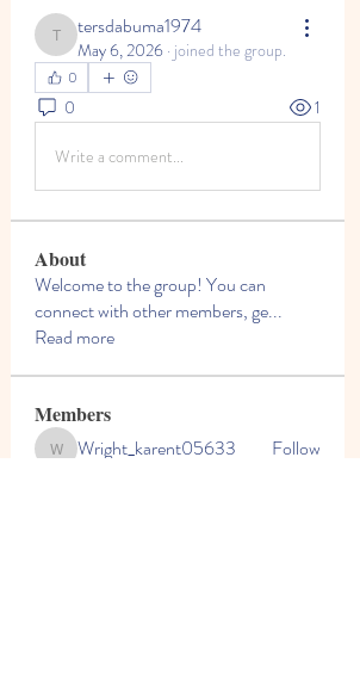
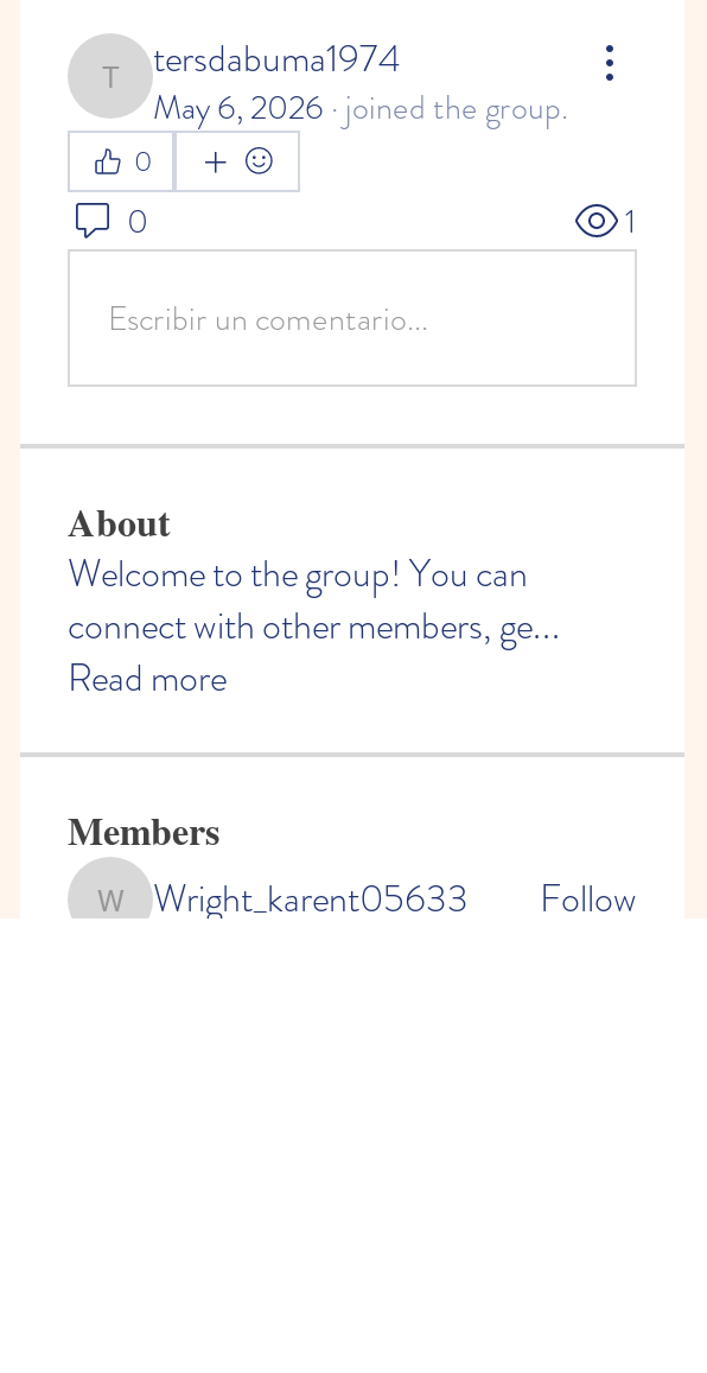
[55,144,184,168] Write a comment... -> [108,293,428,341] Escribir un comentario...

